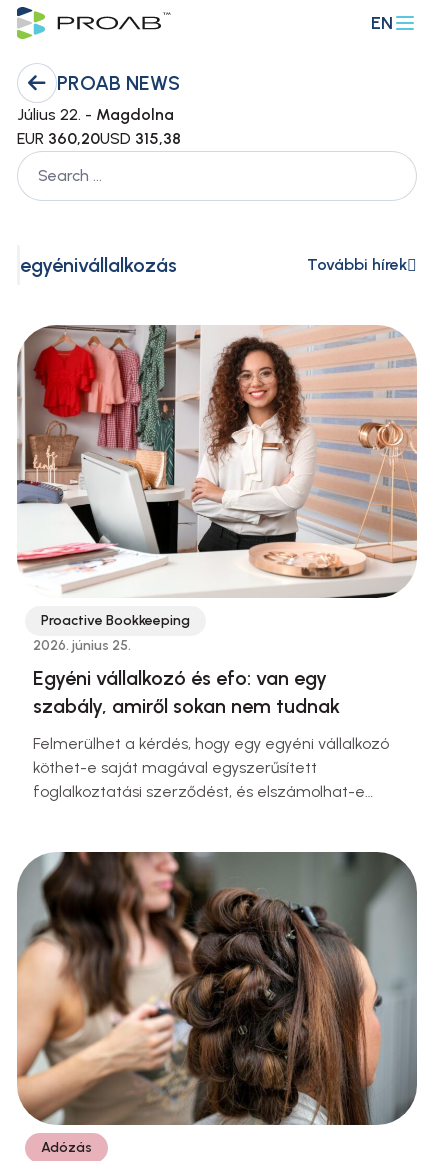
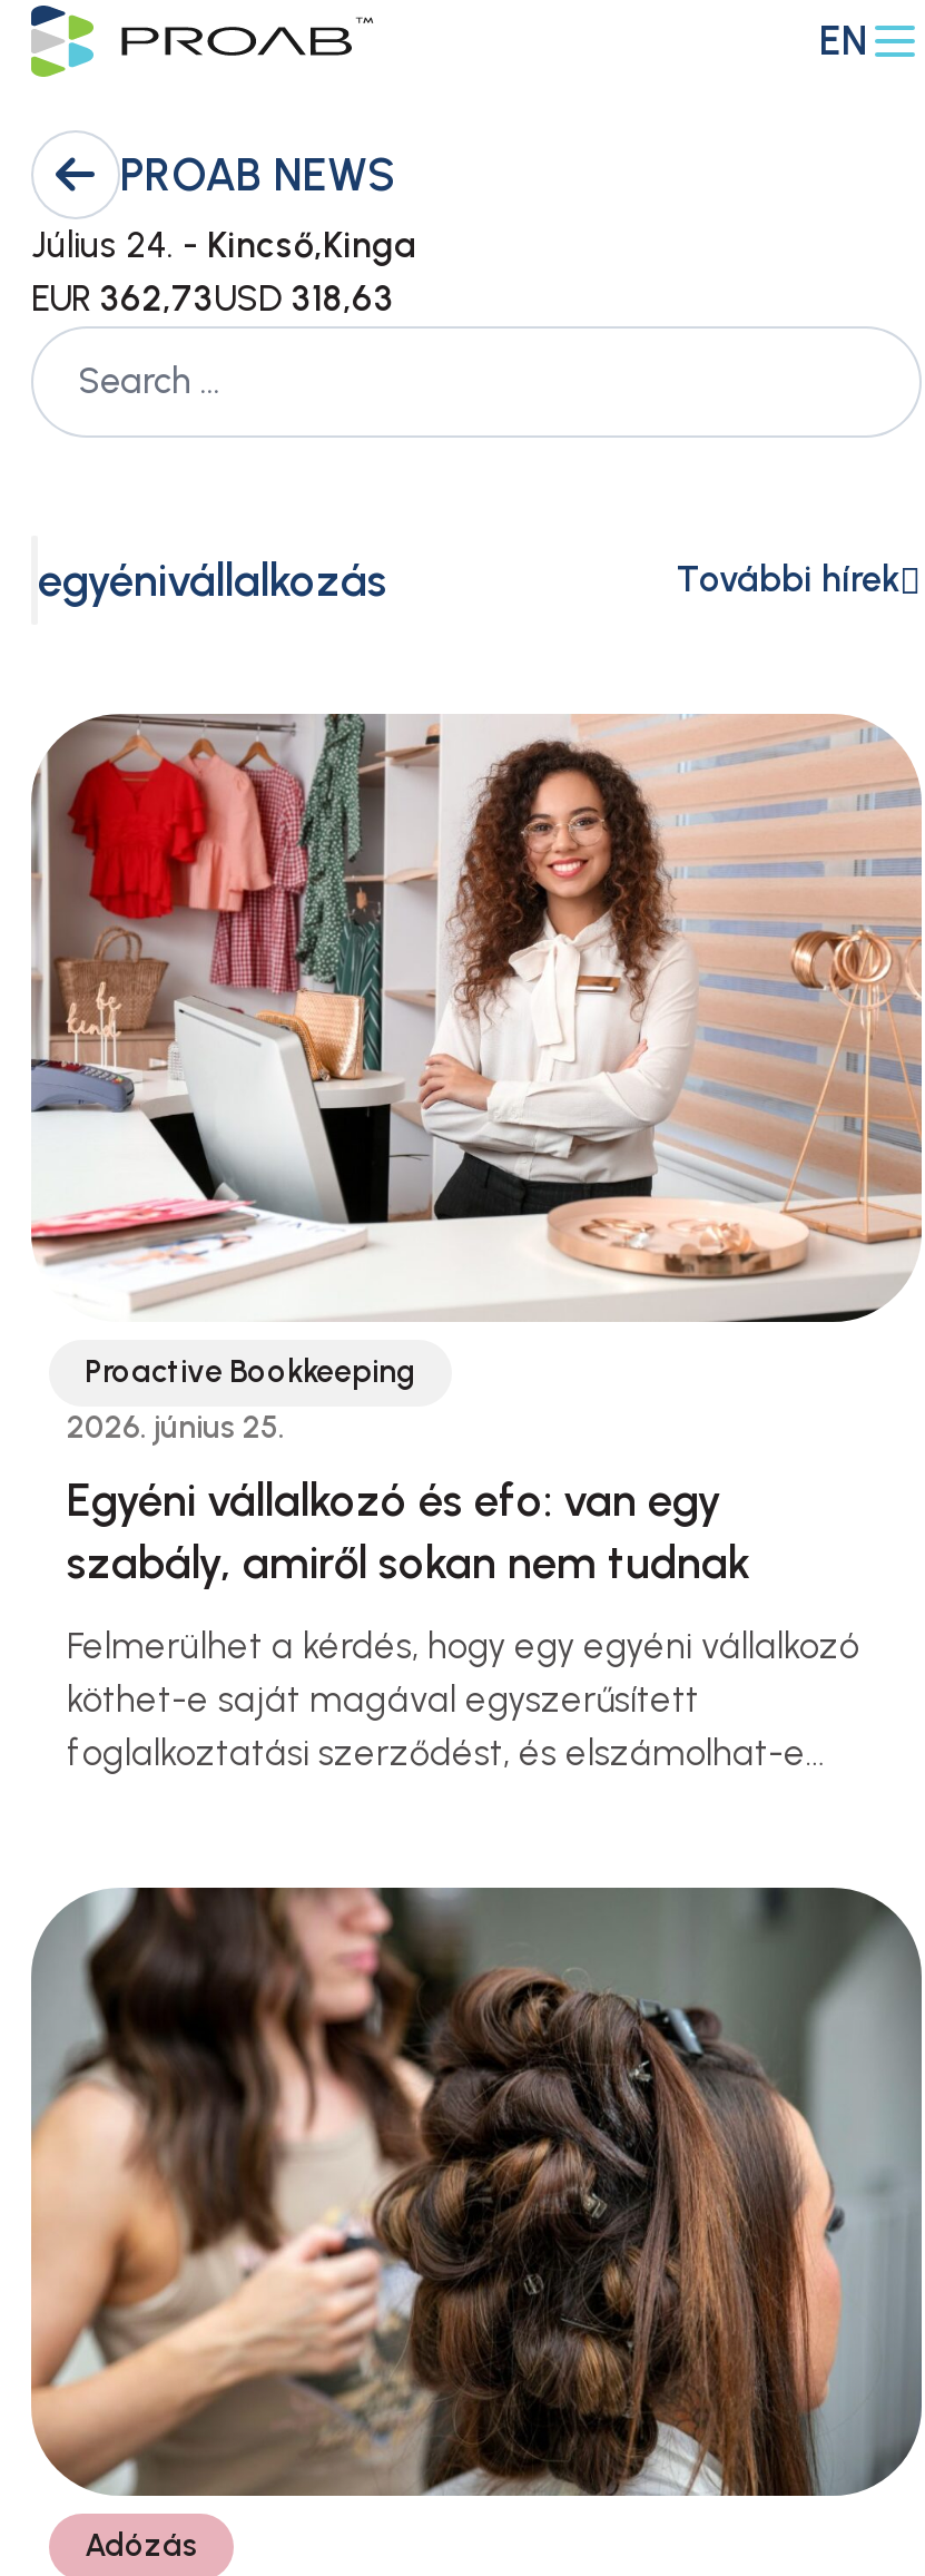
[17,105,174,124] Július 22. - Magdolna -> [31,224,416,266] Július 24. - Kincső,Kinga
[17,129,181,148] EUR 360,20USD 315,38 -> [31,277,394,320] EUR 362,73USD 318,63

